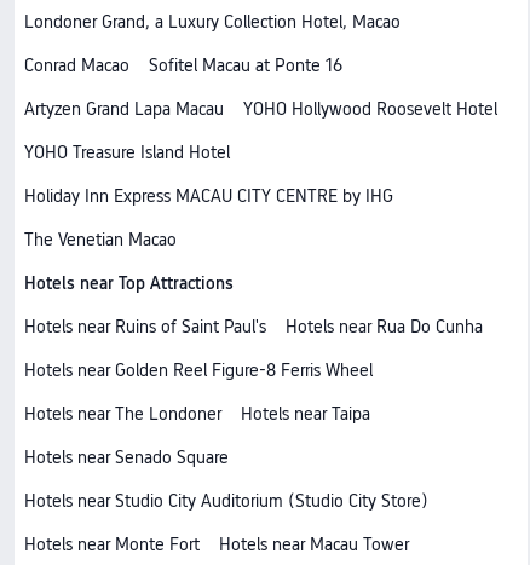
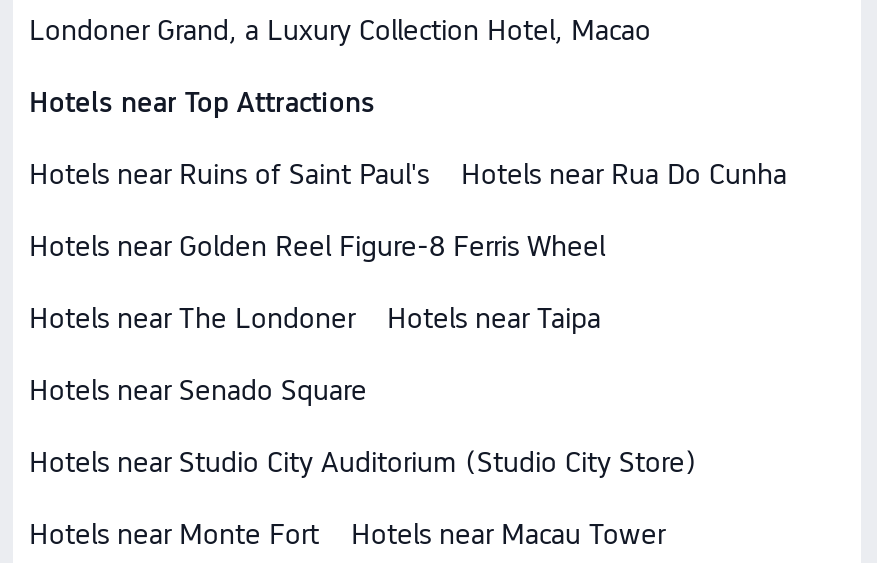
[24,56,497,249] Conrad Macao | Sofitel Macau at Ponte 16 | Artyzen Grand Lapa Macau | YOHO Hollywood Roosevelt Hotel | YOHO Treasure Island Hotel | Holiday Inn Express MACAU CITY CENTRE by IHG | The Venetian Macao -> none

